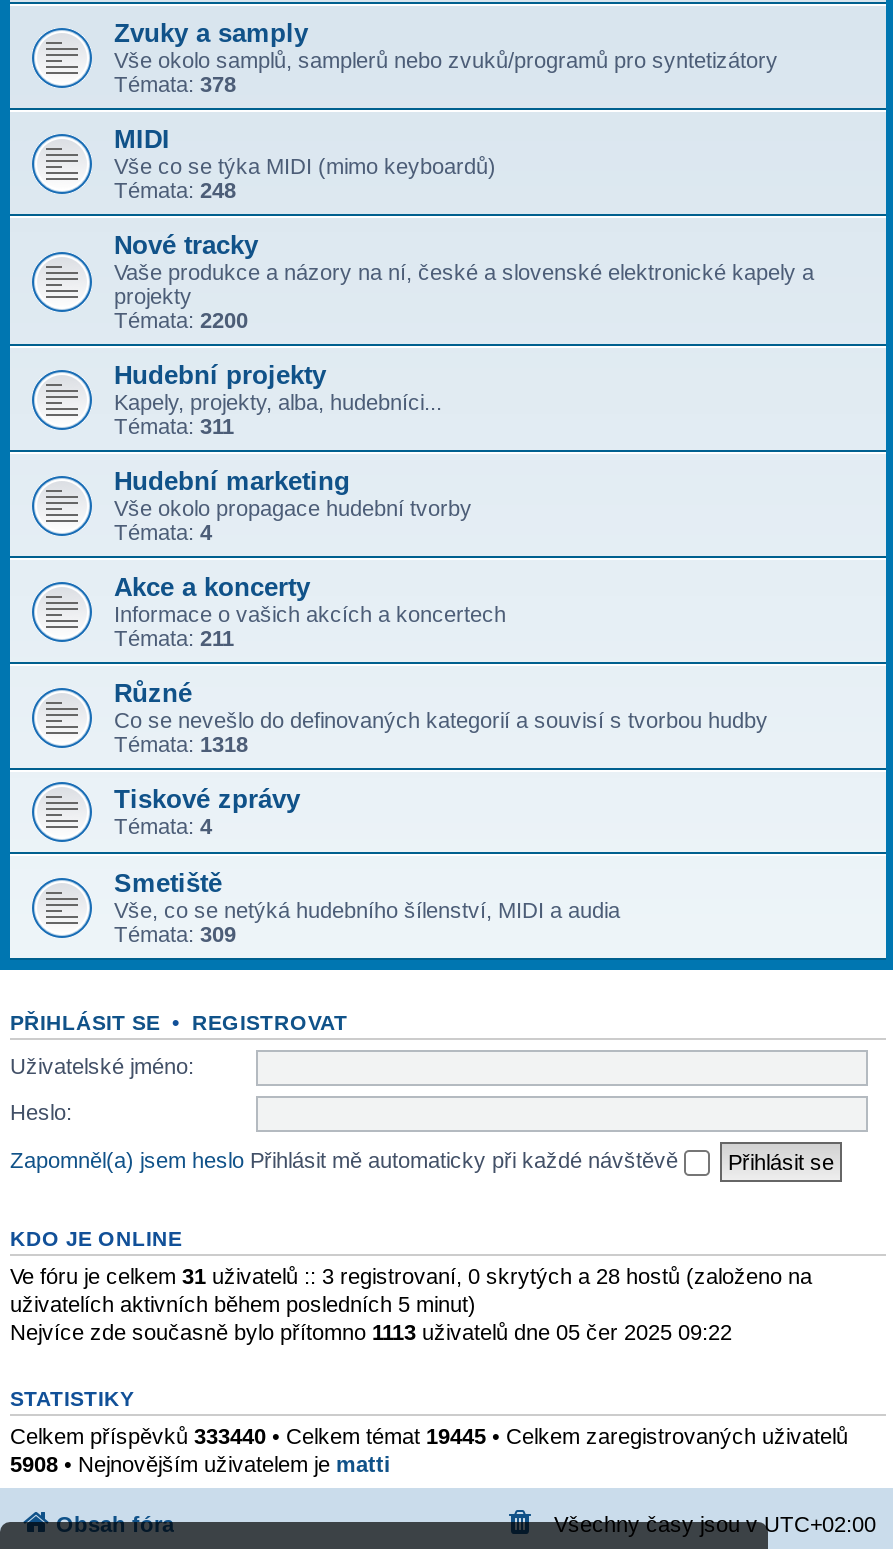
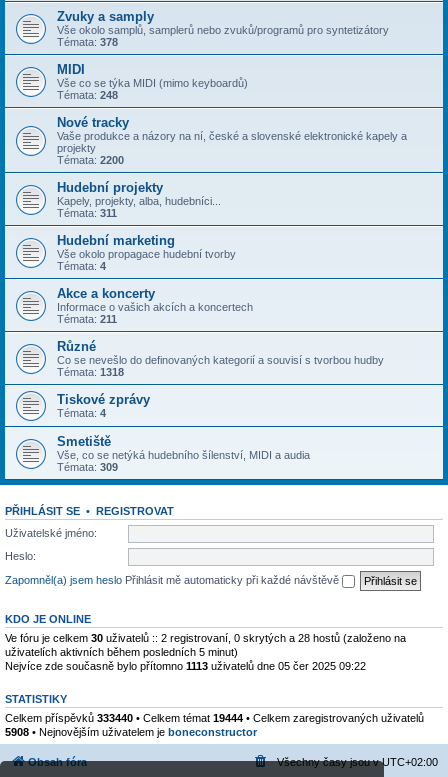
[10,1263,812,1287] Ve fóru je celkem 31 uživatelů :: 3 registrovaní, 0 skrytých a 28 hostů (založeno na -> [5,631,406,643] Ve fóru je celkem 30 uživatelů :: 2 registrovaní, 0 skrytých a 28 hostů (založeno na
[10,1423,848,1447] Celkem příspěvků 333440 • Celkem témat 19445 • Celkem zaregistrovaných uživatelů -> [5,711,424,723] Celkem příspěvků 333440 • Celkem témat 19444 • Celkem zaregistrovaných uživatelů
[10,1451,390,1475] 5908 • Nejnovějším uživatelem je matti -> [5,725,257,737] 5908 • Nejnovějším uživatelem je boneconstructor

